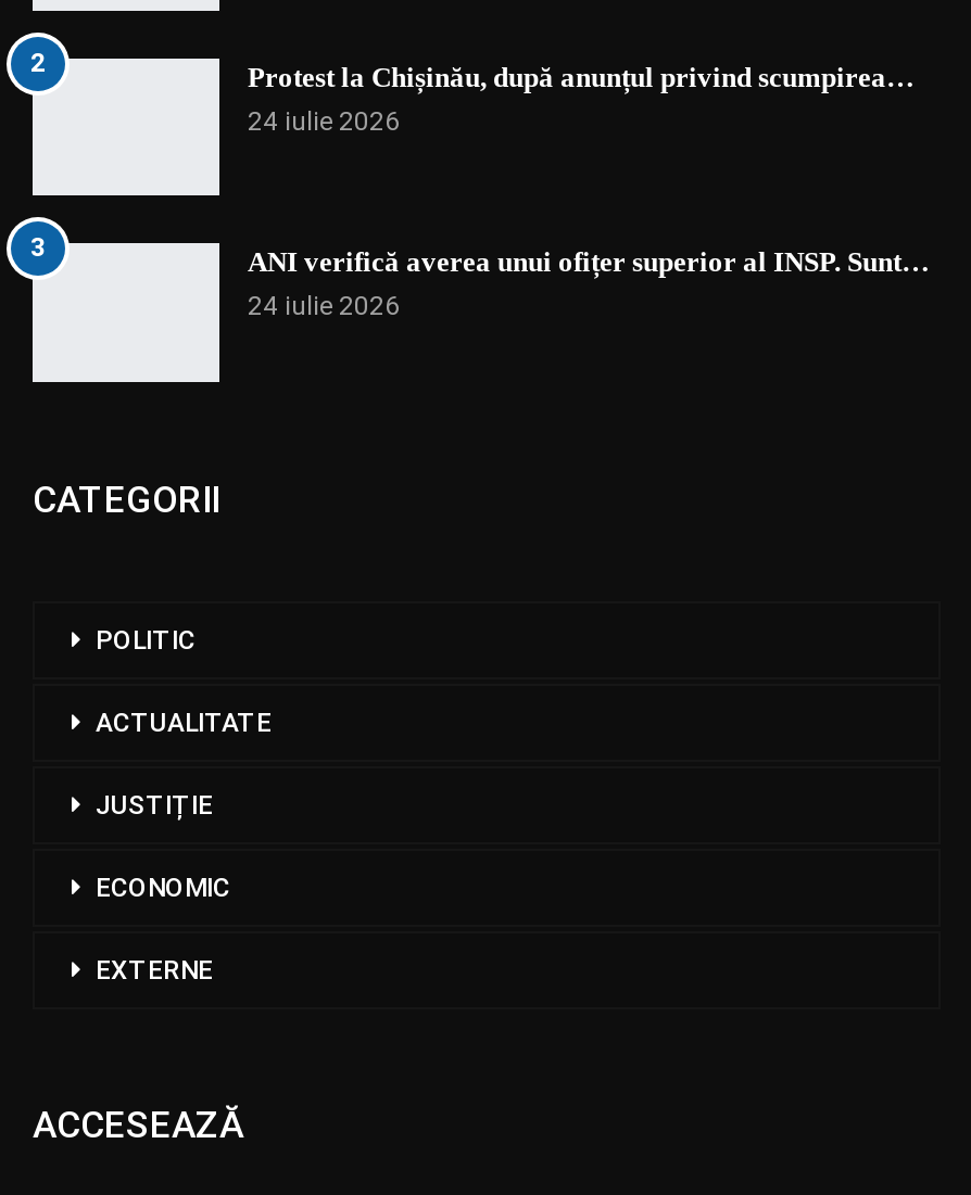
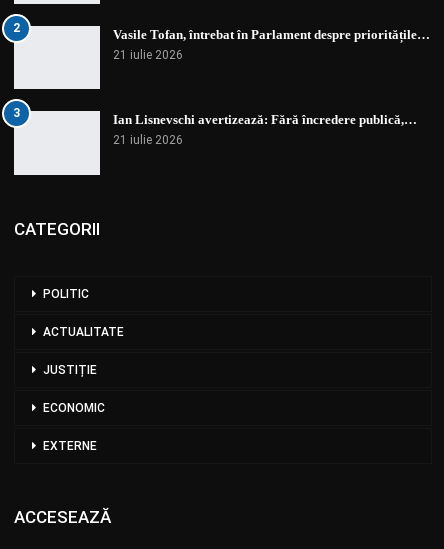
[248,60,915,136] Protest la Chișinău, după anunțul privind scumpirea… | 24 iulie 2026 -> [113,27,430,62] Vasile Tofan, întrebat în Parlament despre prioritățile… | 21 iulie 2026
[248,246,930,322] ANI verifică averea unui ofițer superior al INSP. Sunt… | 24 iulie 2026 -> [113,112,417,147] Ian Lisnevschi avertizează: Fără încredere publică,… | 21 iulie 2026

